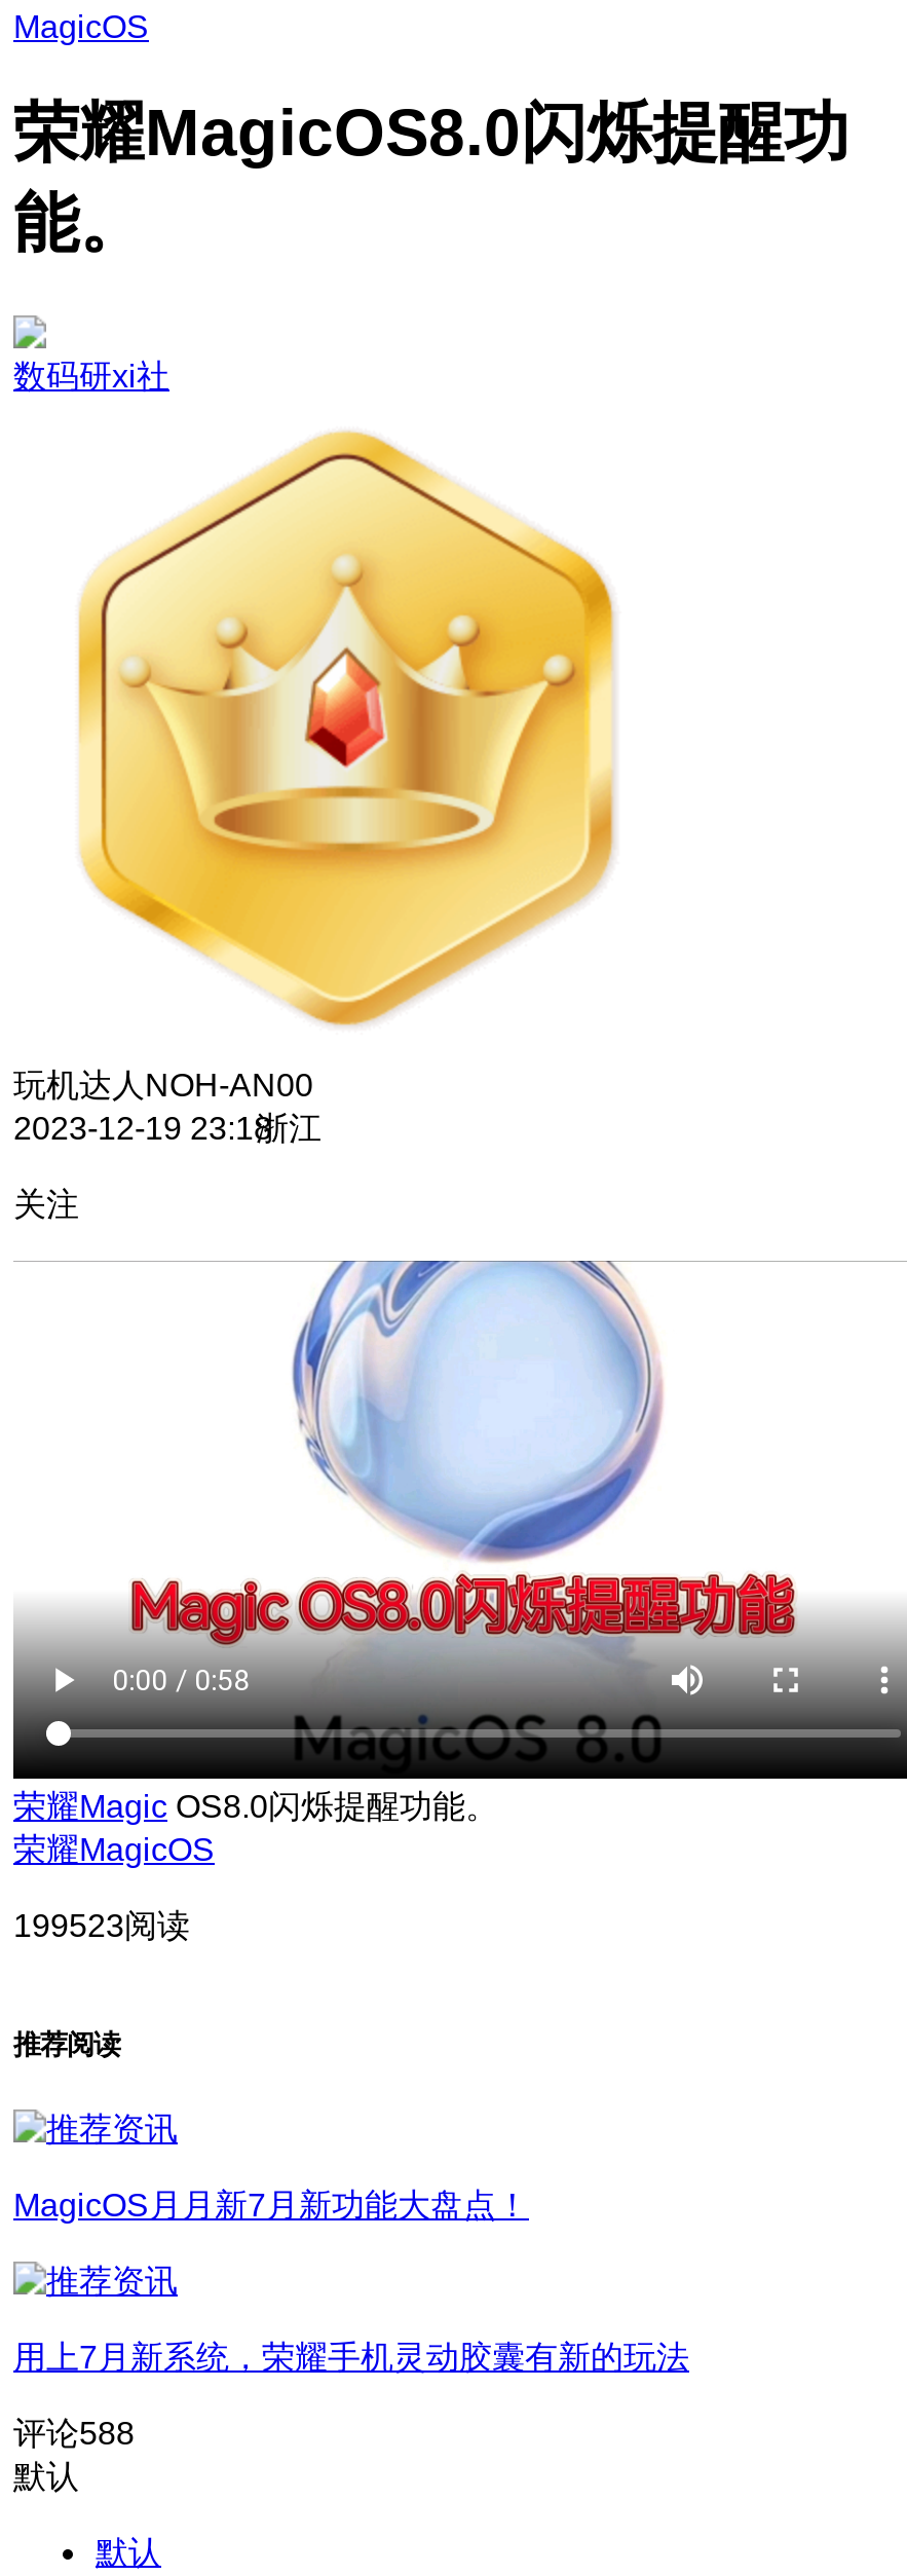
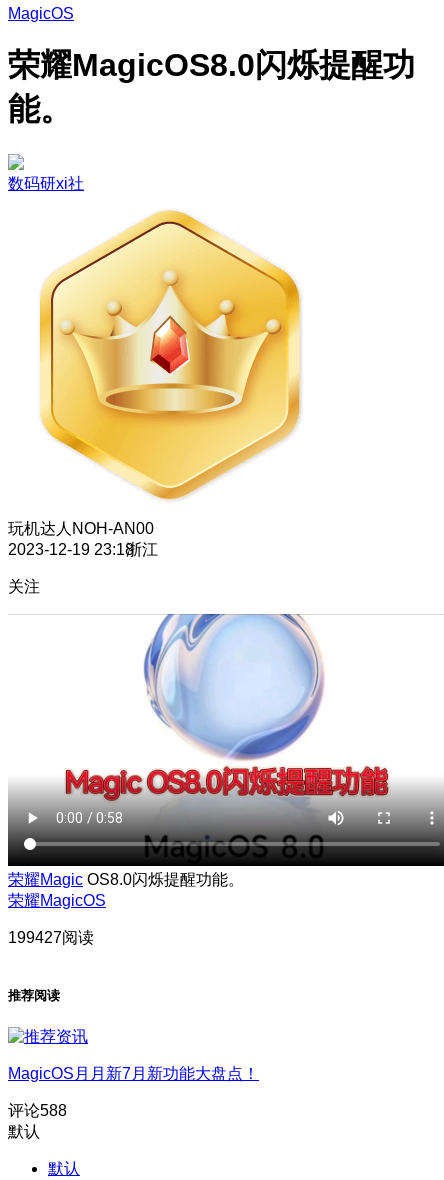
[13,1908,190,1943] 199523阅读 -> [8,929,94,946] 199427阅读
[13,2340,689,2375] 用上7月新系统，荣耀手机灵动胶囊有新的玩法 -> none

